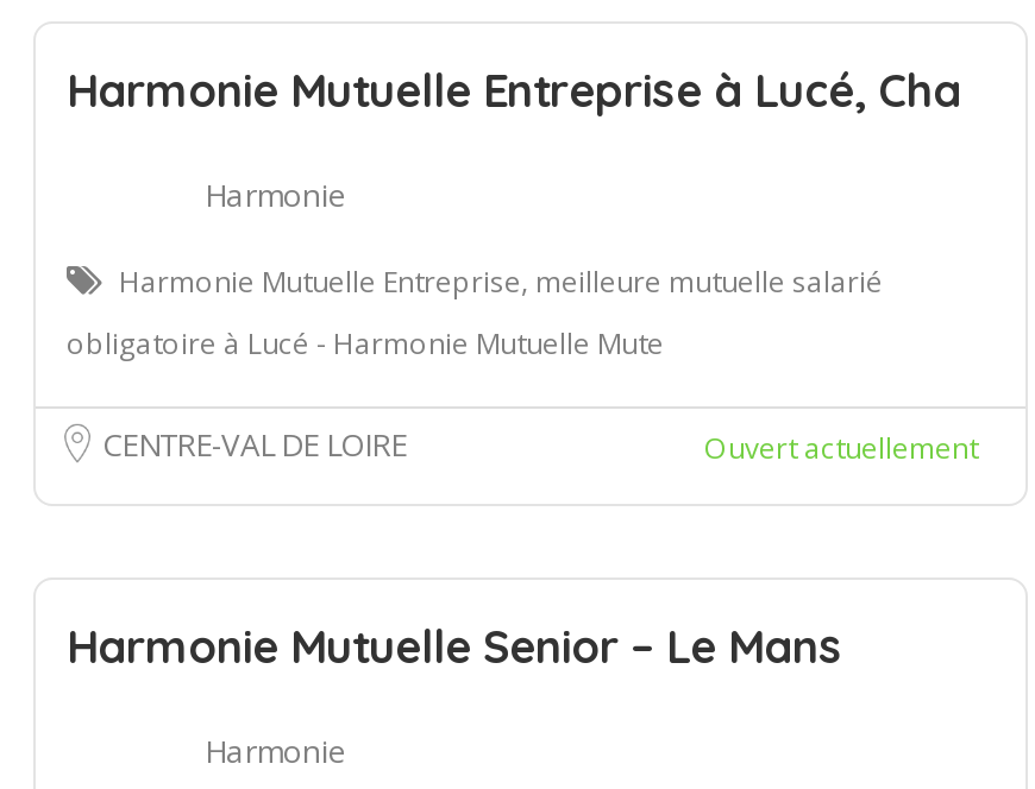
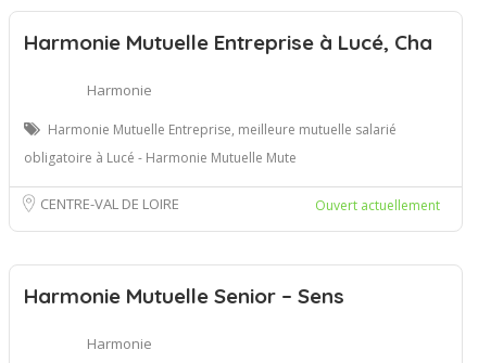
[67,617,842,674] Harmonie Mutuelle Senior – Le Mans -> [24,282,344,308] Harmonie Mutuelle Senior – Sens

